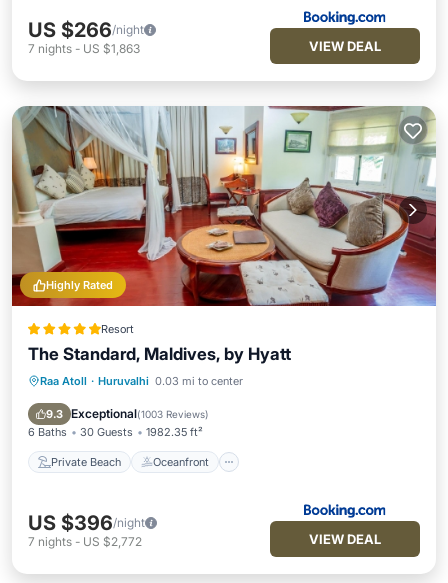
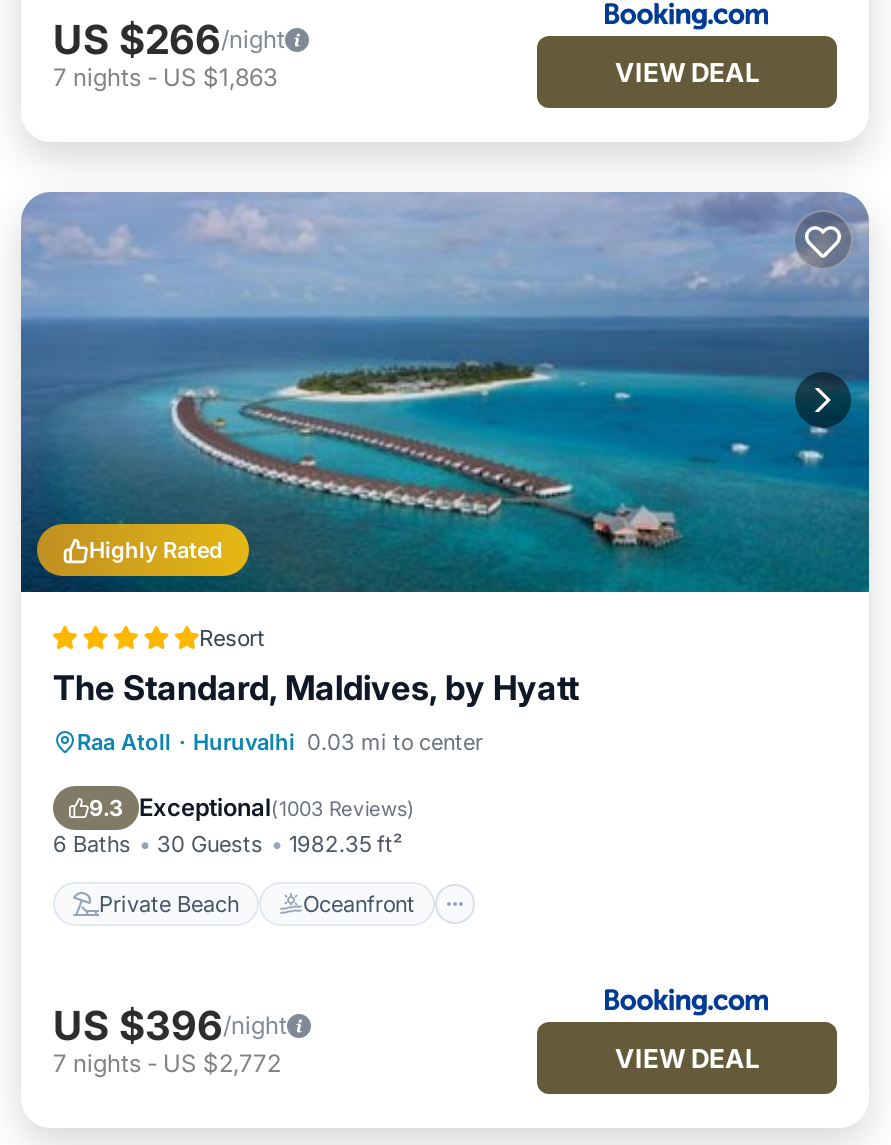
[11,105,437,307] [image] -> [19,192,871,594] [image]

